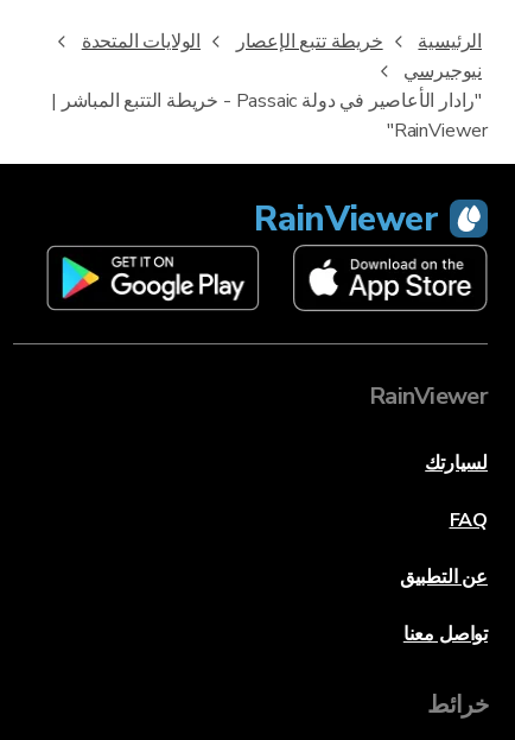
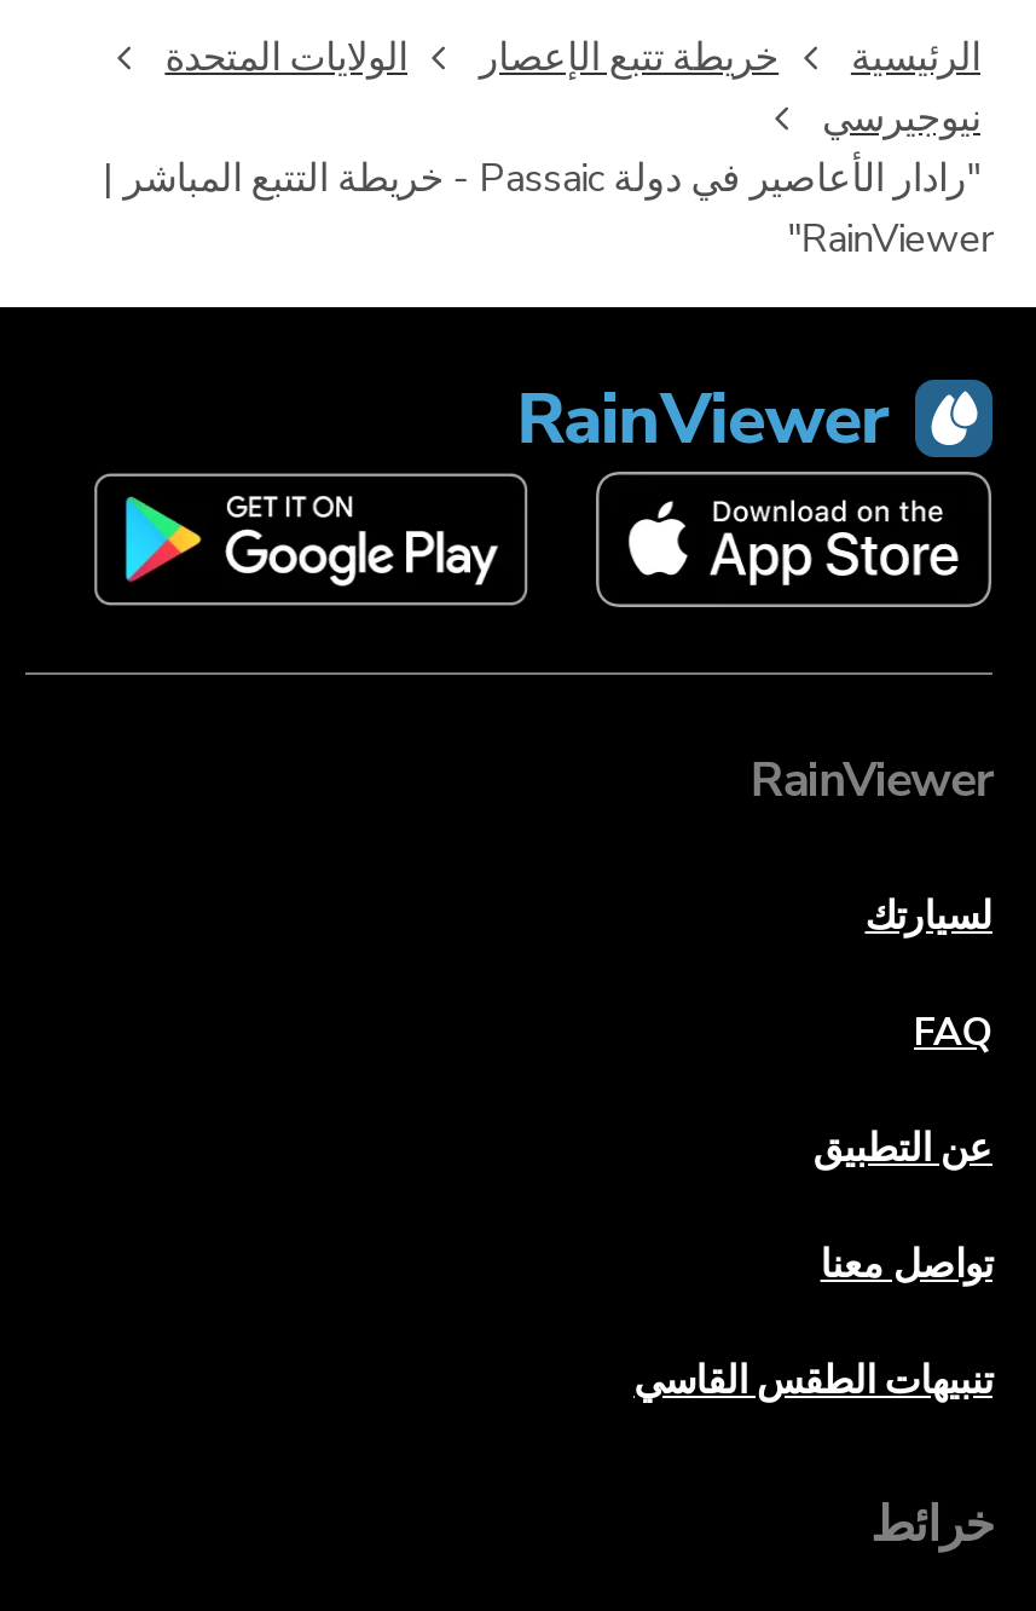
none -> [634,1355,992,1409] تنبيهات الطقس القاسي

